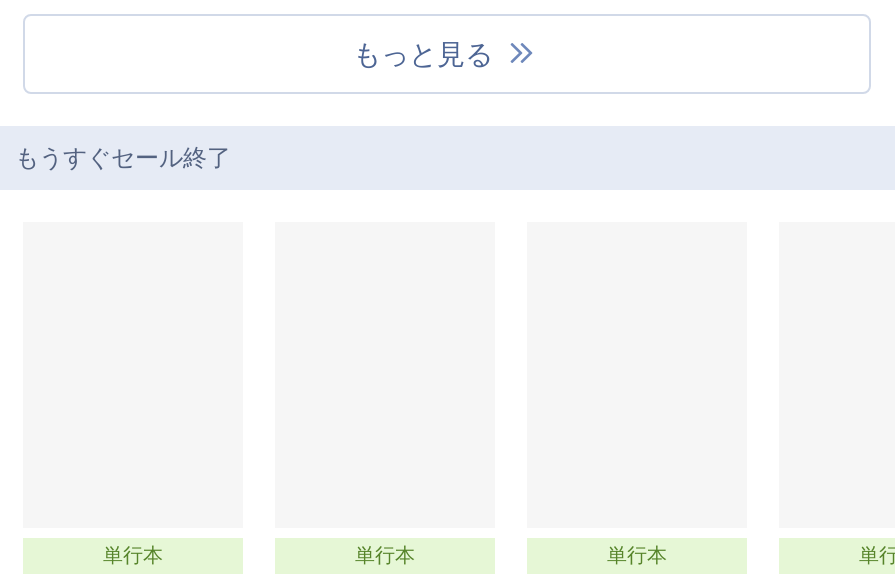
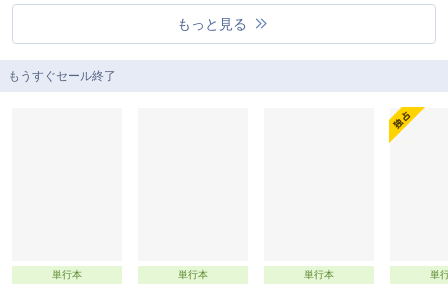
none -> [387,105,426,144] [image]

